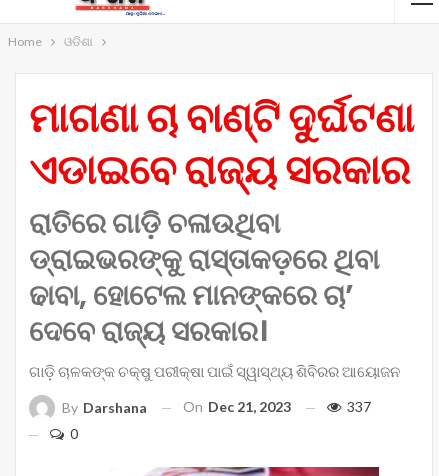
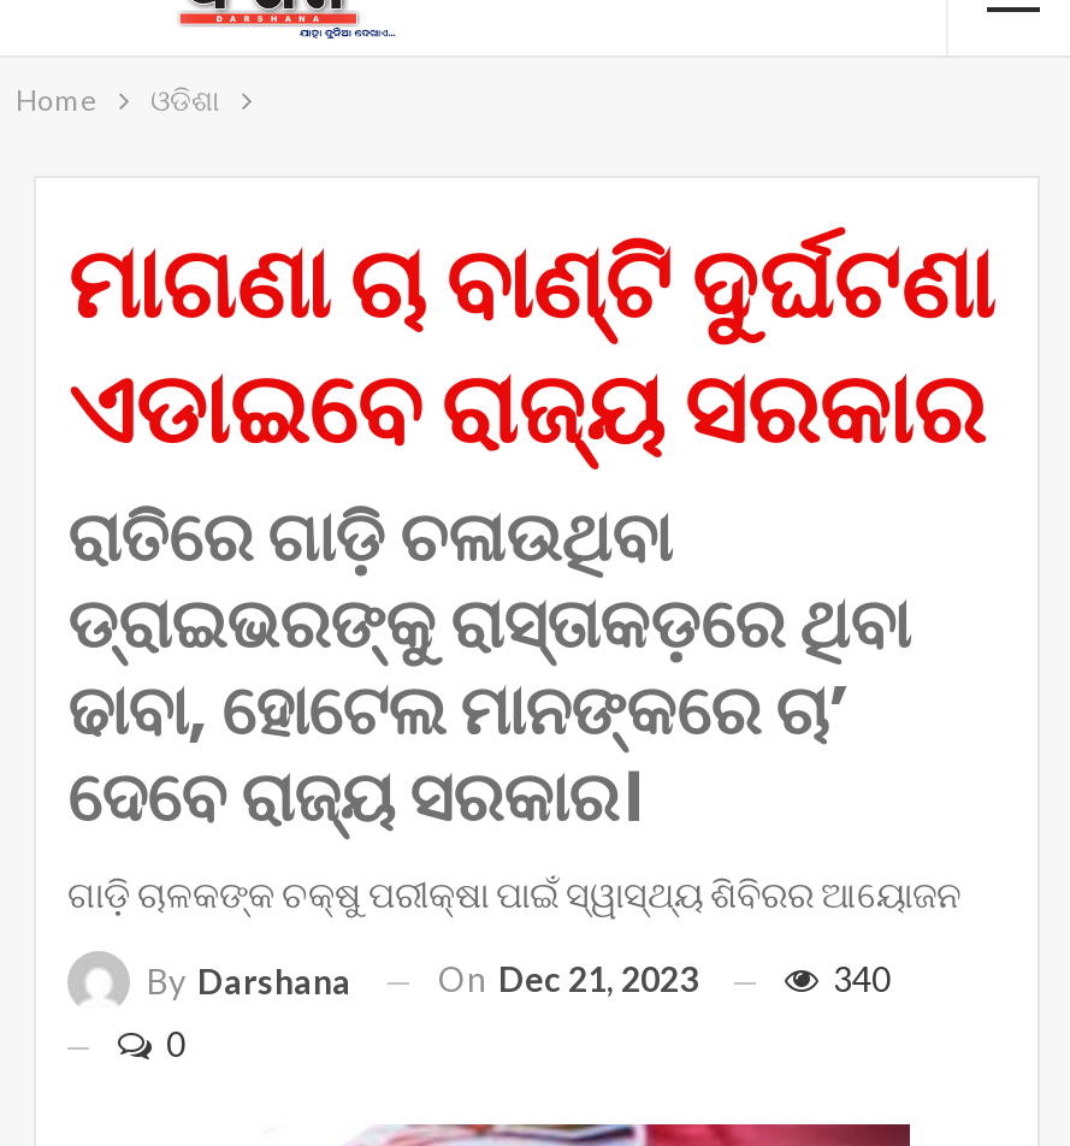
[344,398,371,415] 337 -> [826,958,891,999] 340

